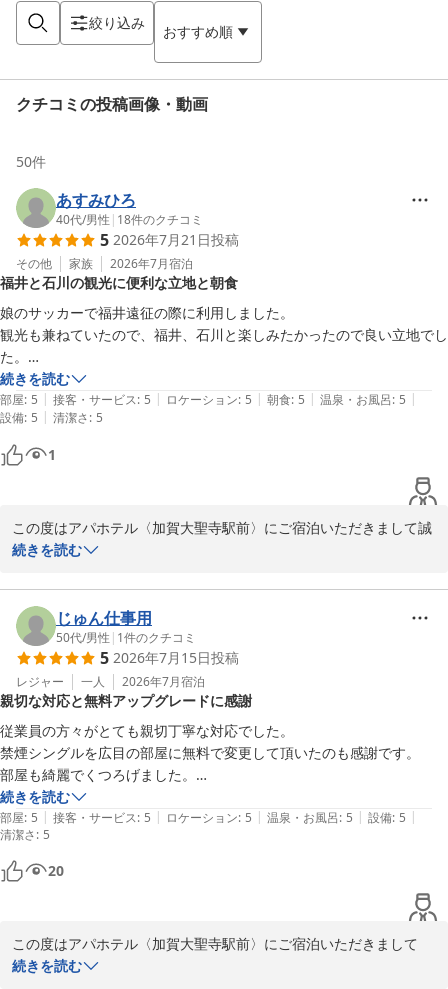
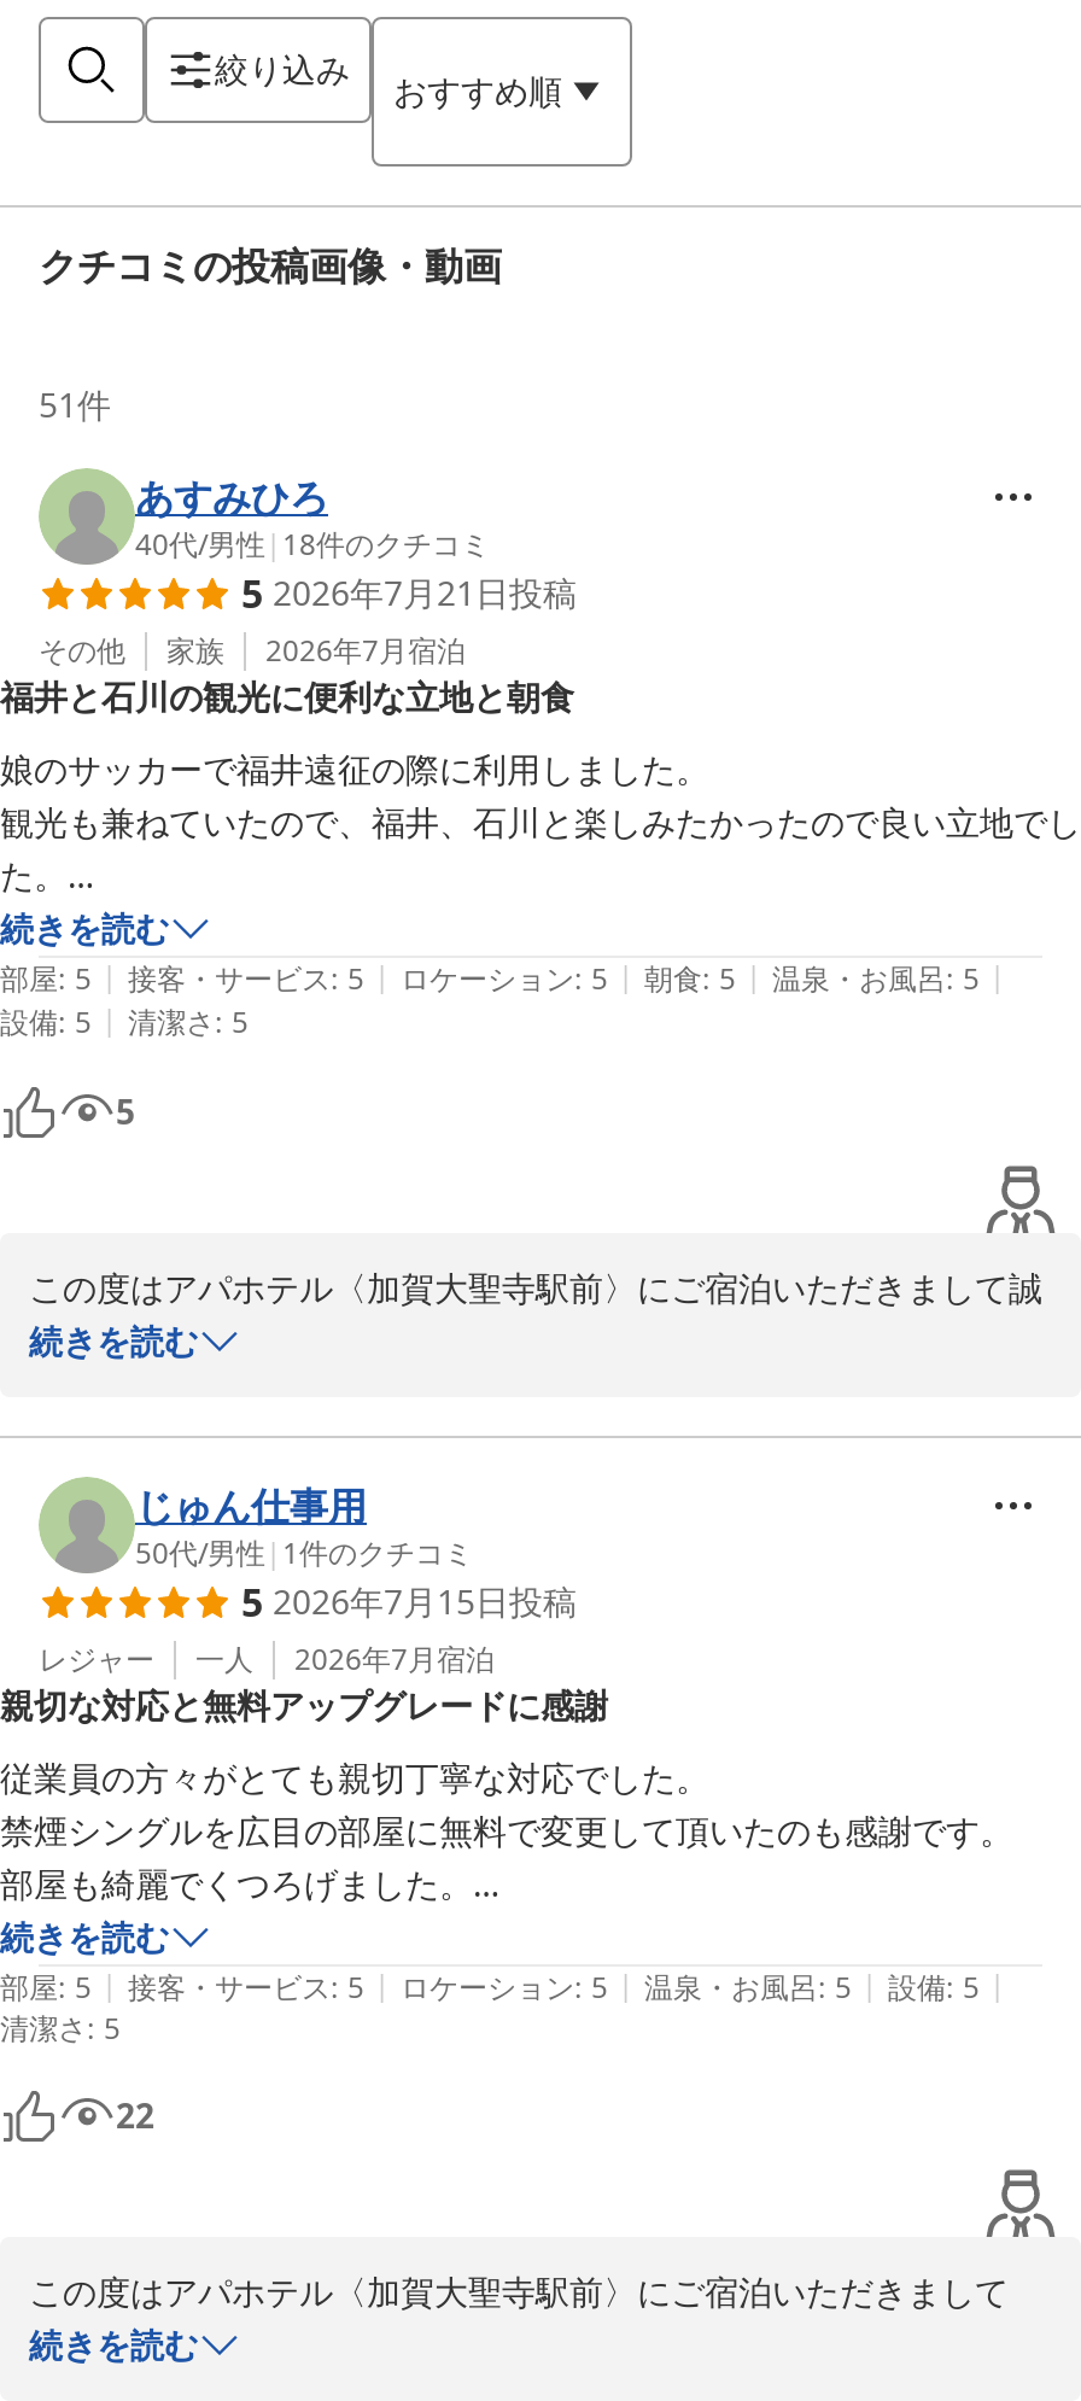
[16,152,46,171] 50件 -> [39,381,111,427] 51件
[48,445,56,464] 1 -> [116,1088,135,1134] 5
[48,861,64,880] 20 -> [116,2092,154,2138] 22

